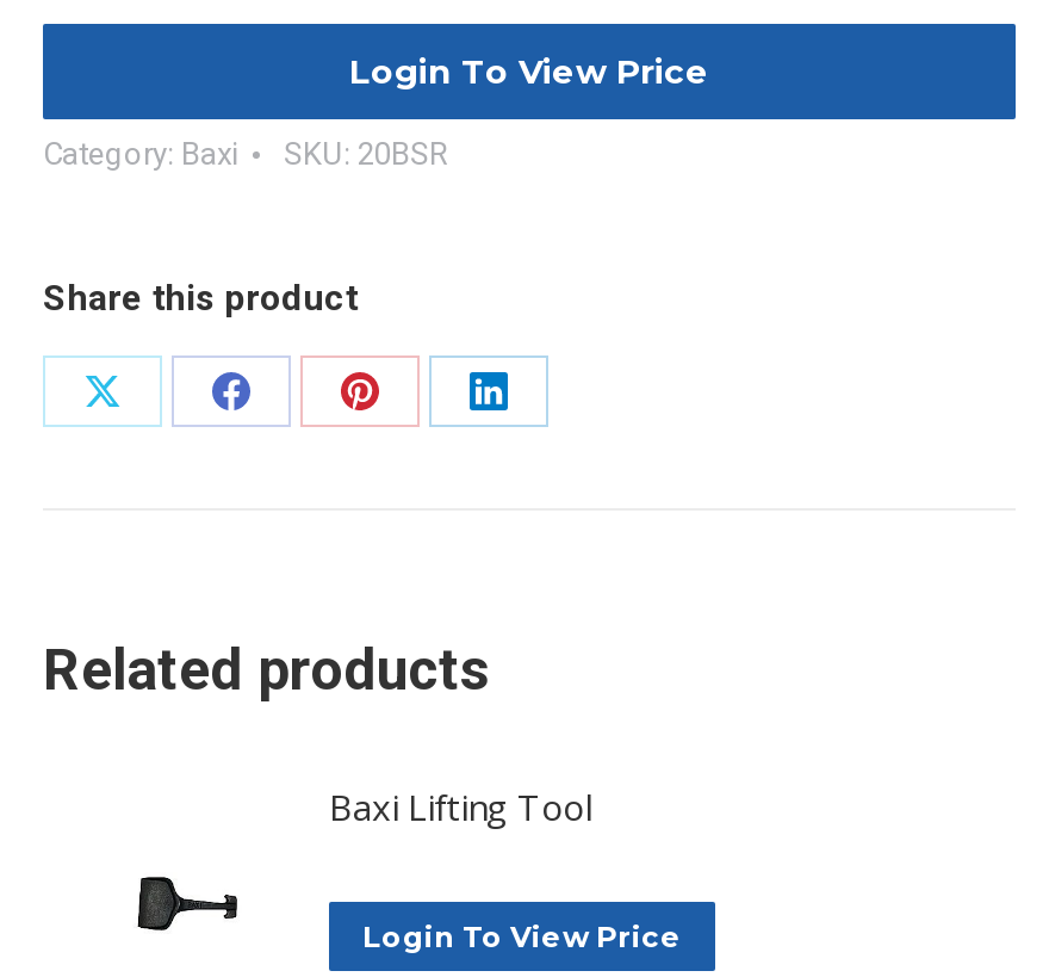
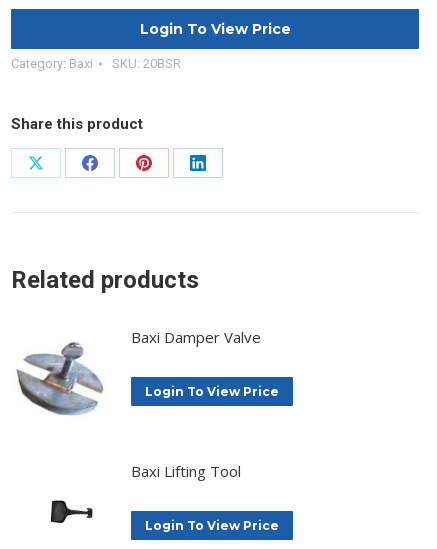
none -> [16,327,279,416] [image] | Baxi Damper Valve | Login To View Price

